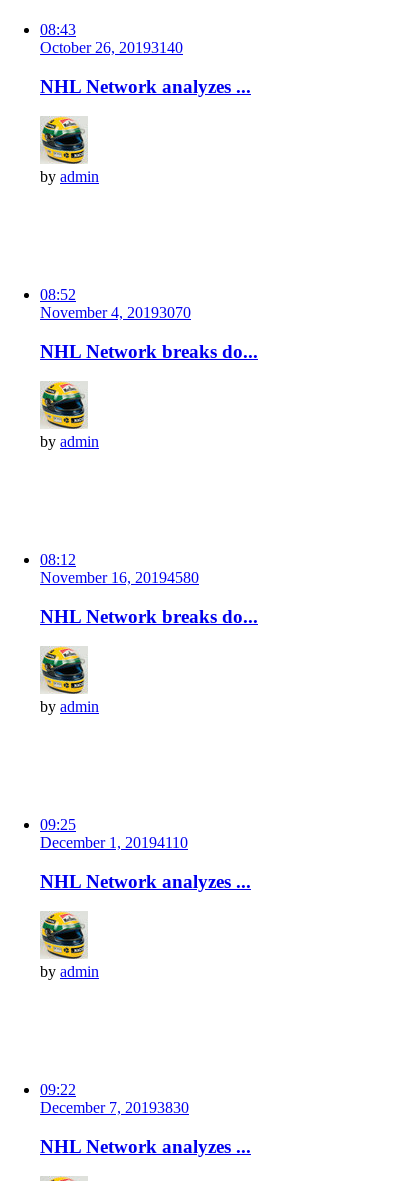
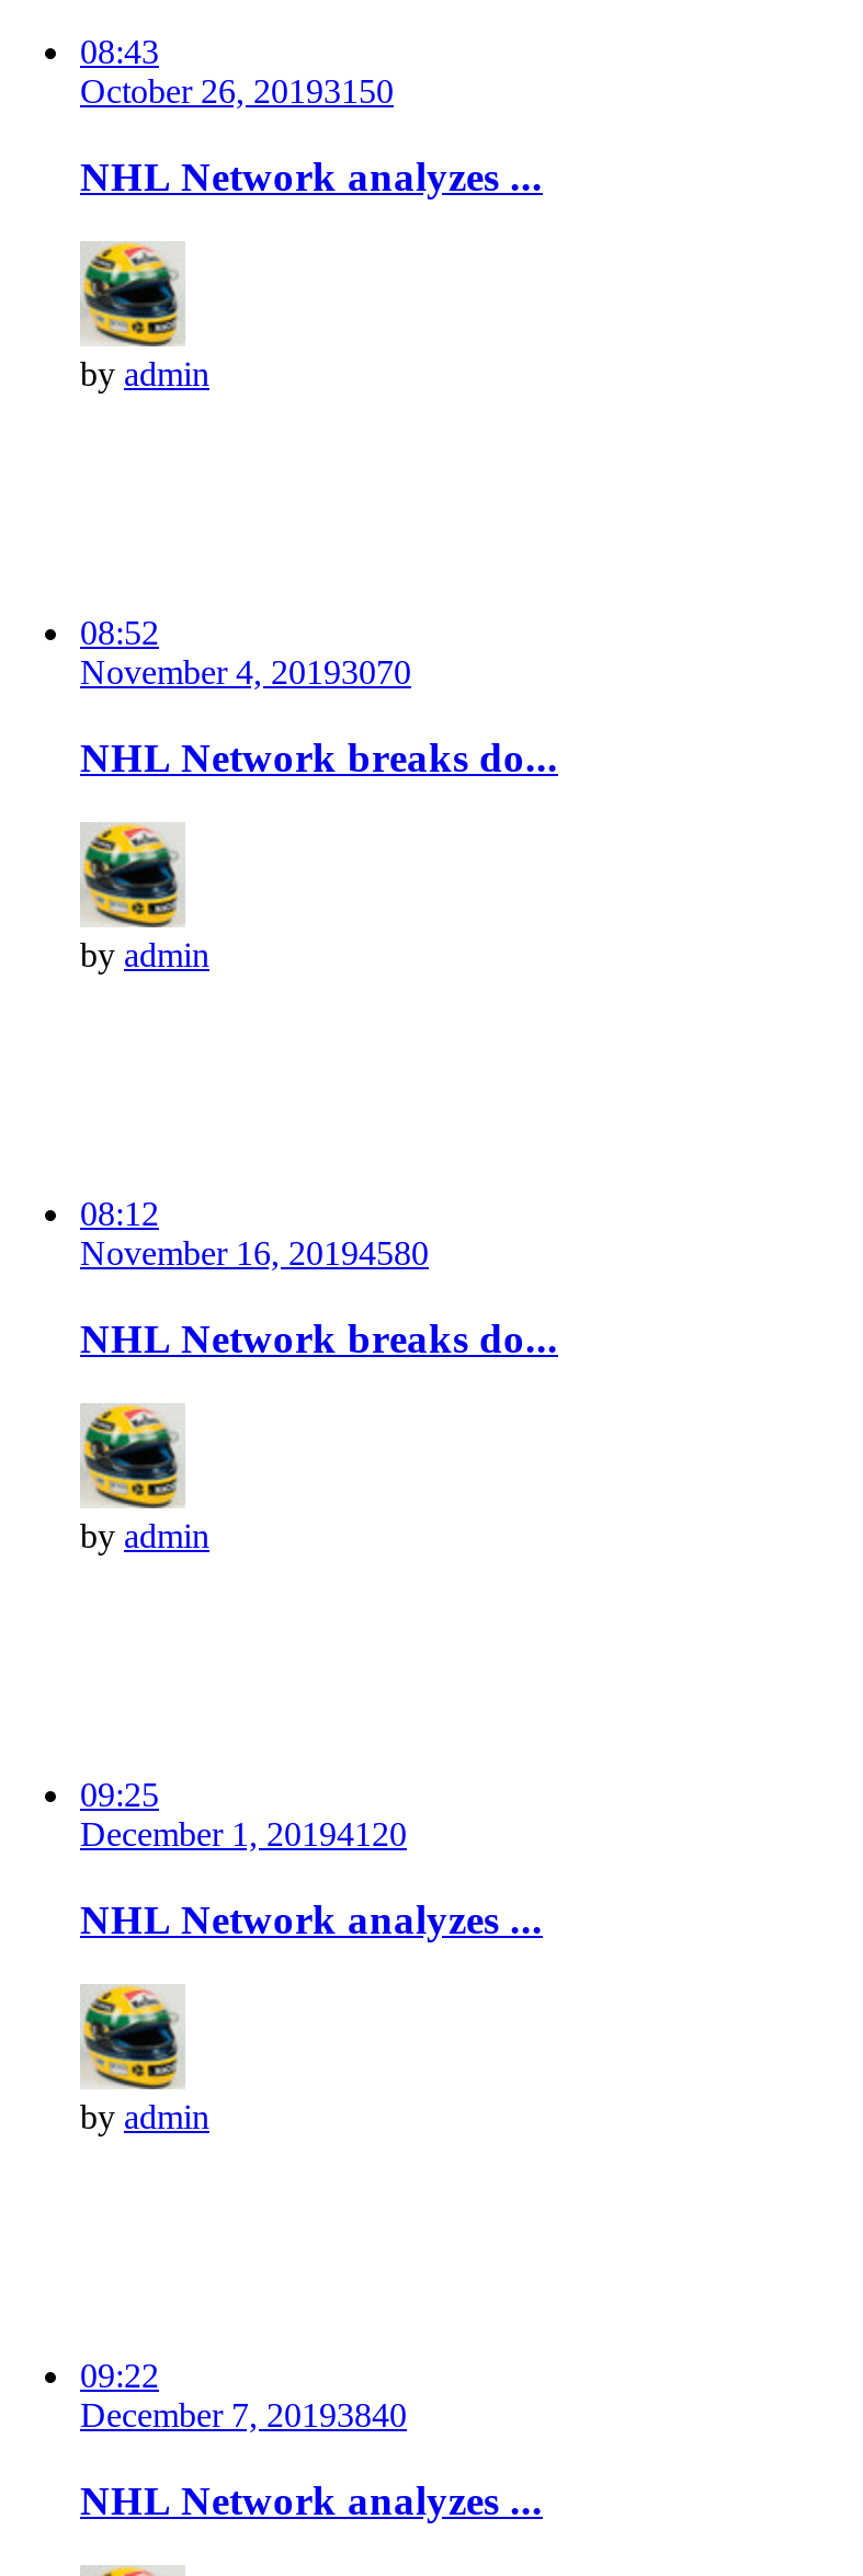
[40,39,183,56] October 26, 20193140 -> [80,72,394,110] October 26, 20193150
[40,834,188,851] December 1, 20194110 -> [80,1815,407,1853] December 1, 20194120
[40,1099,189,1116] December 7, 20193830 -> [80,2396,407,2433] December 7, 20193840

